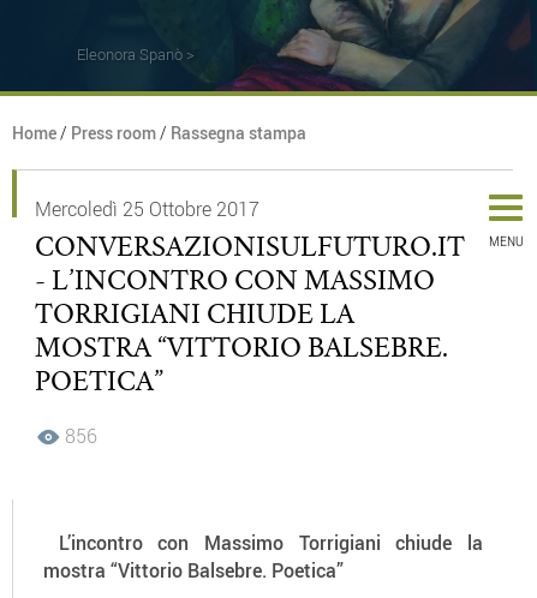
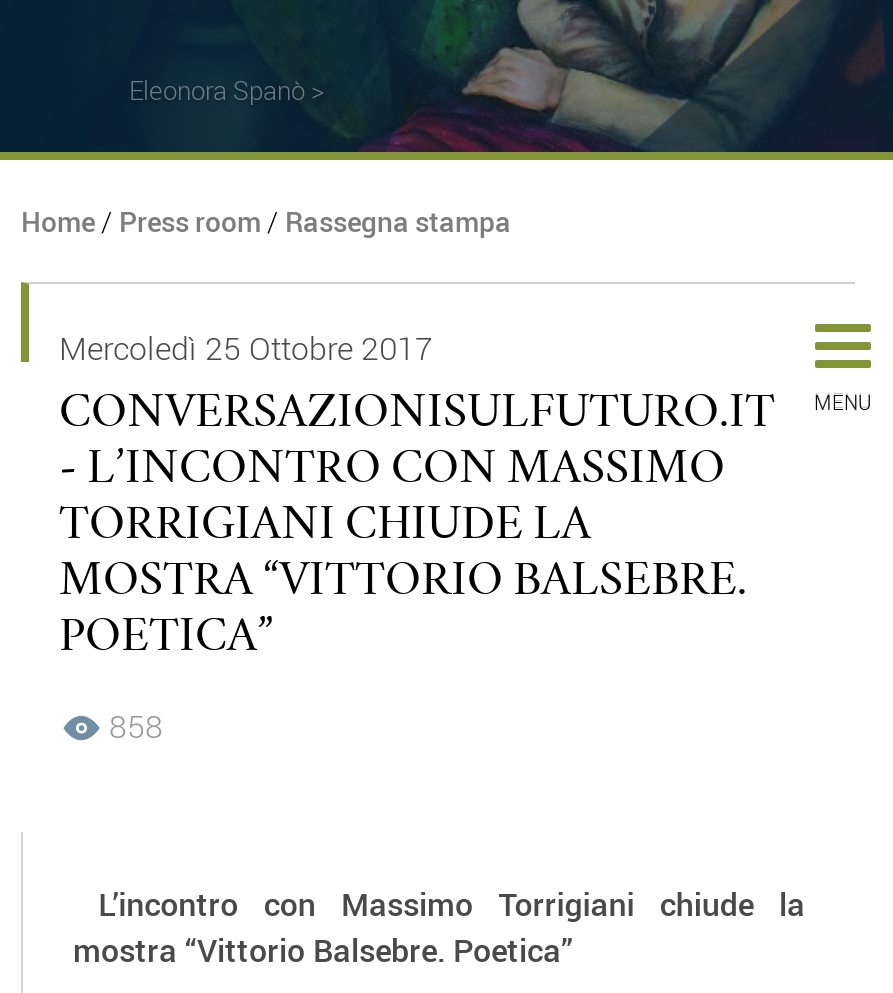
[65,423,97,449] 856 -> [109,704,163,748] 858

